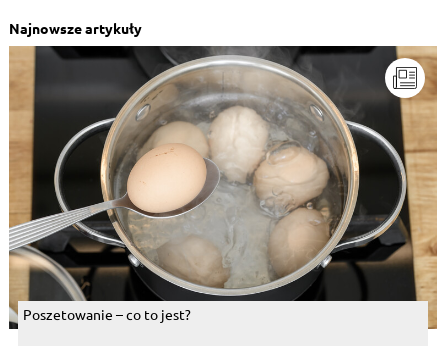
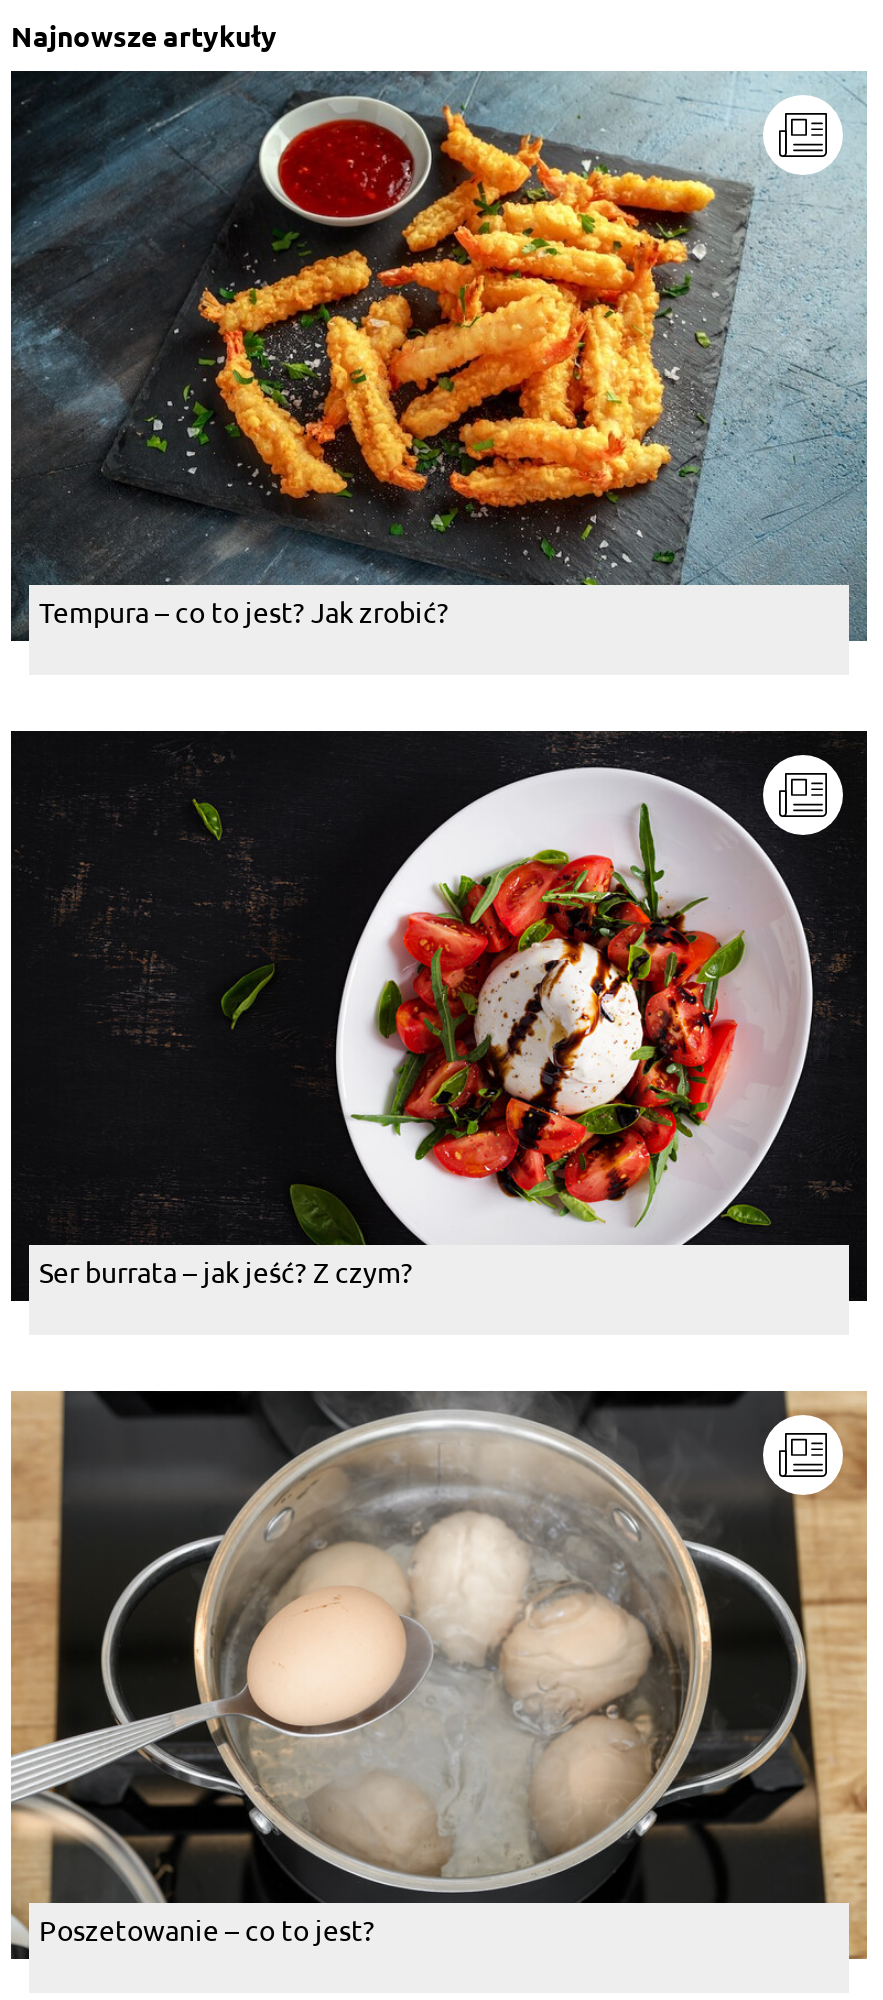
none -> [9,69,869,643] [image] | Tempura – co to jest? Jak zrobić?
none -> [9,729,869,1303] [image] | Ser burrata – jak jeść? Z czym?

